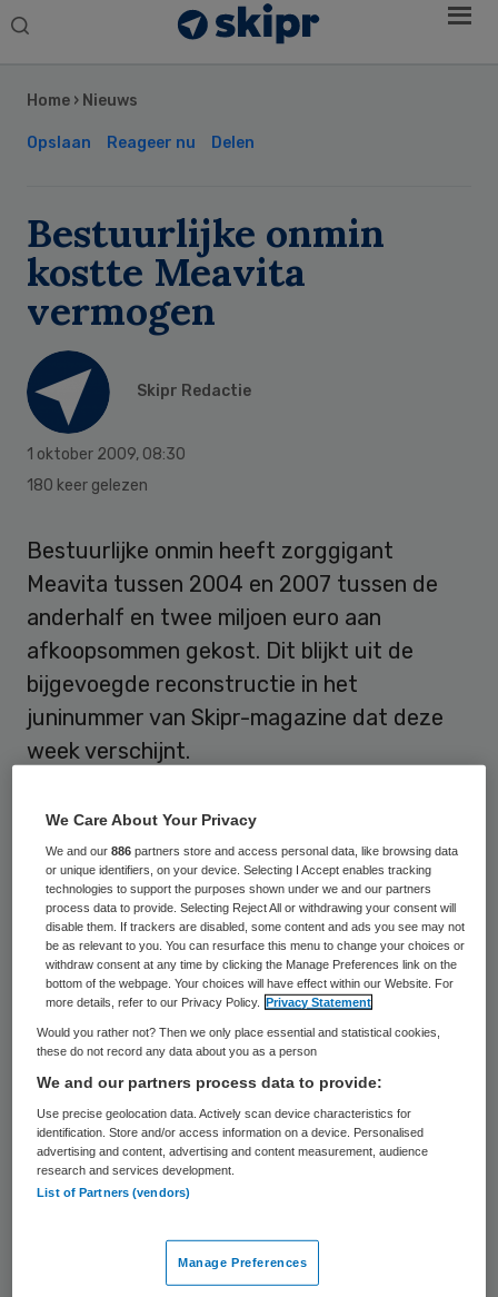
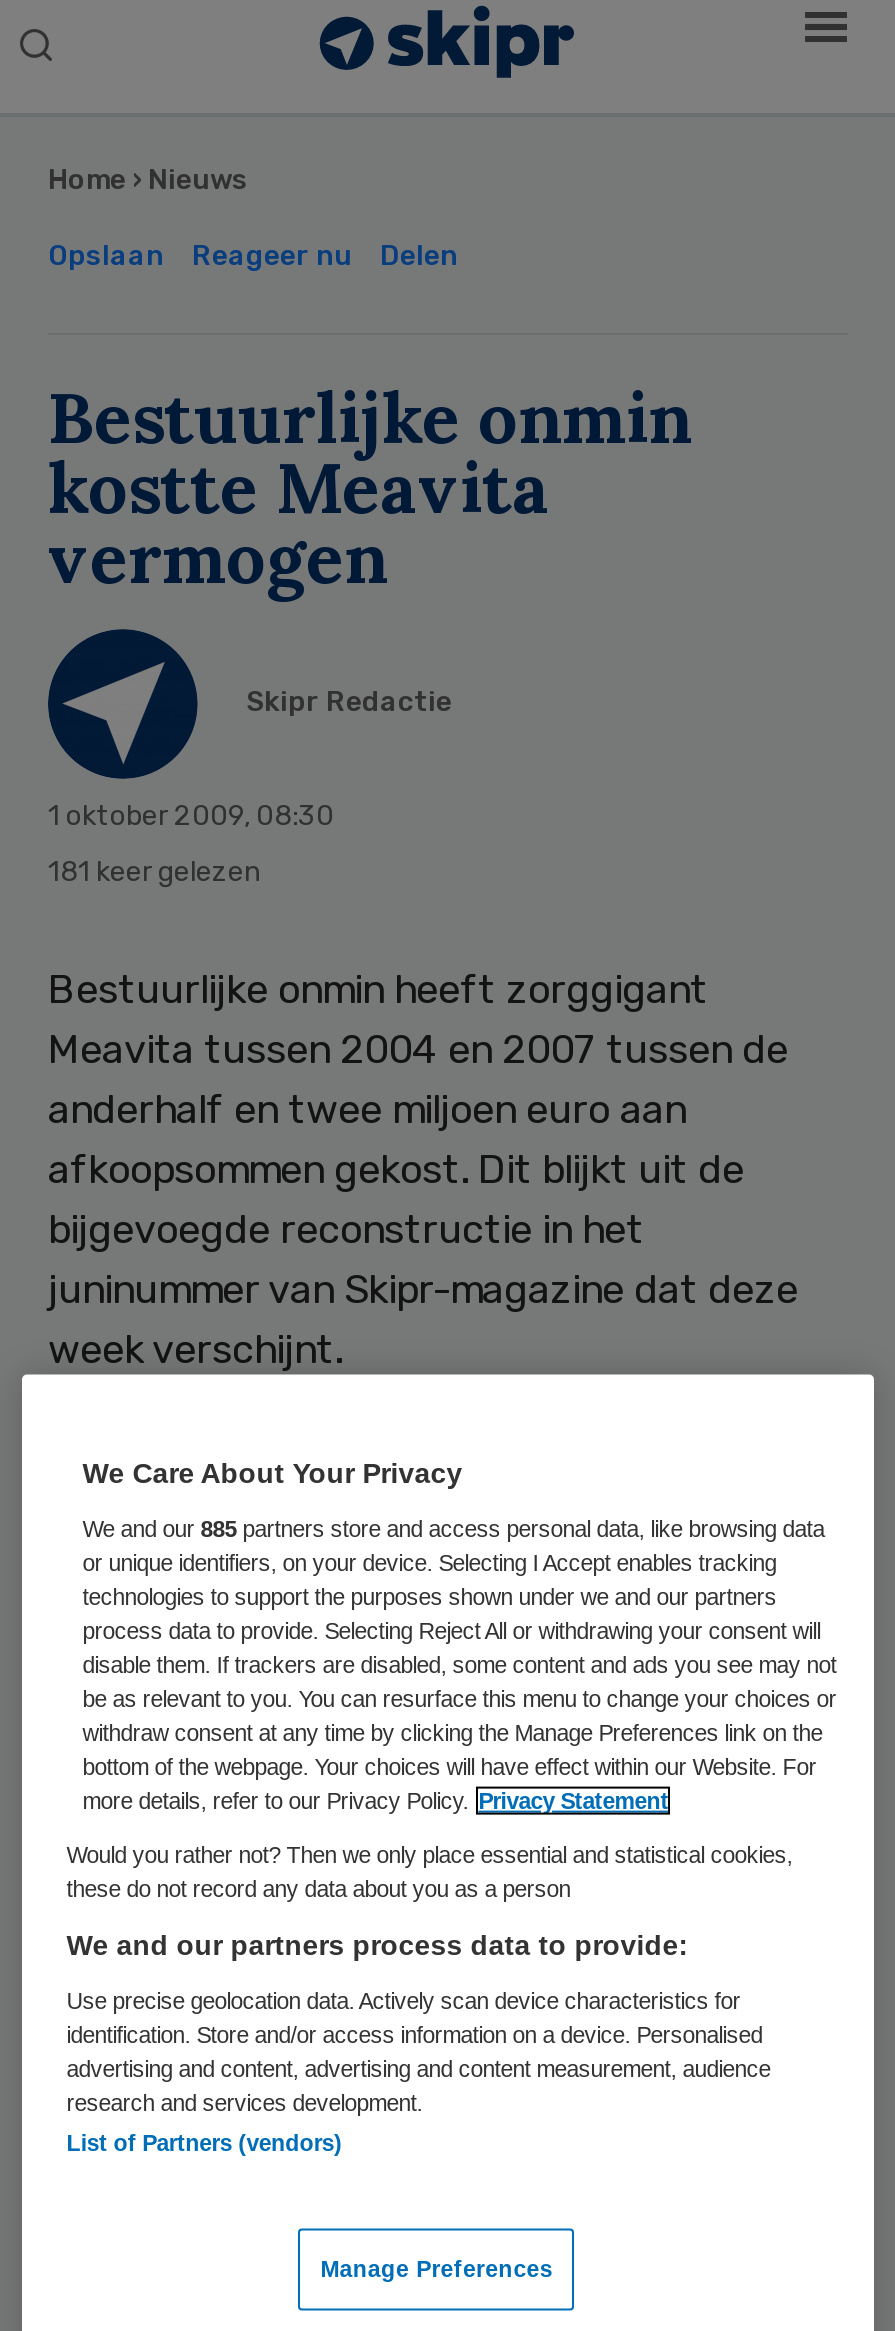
[27,476,148,495] 180 keer gelezen -> [48,855,260,889] 181 keer gelezen
[46,844,458,858] We and our 886 partners store and access personal data, like browsing data -> [82,1517,824,1541] We and our 885 partners store and access personal data, like browsing data

